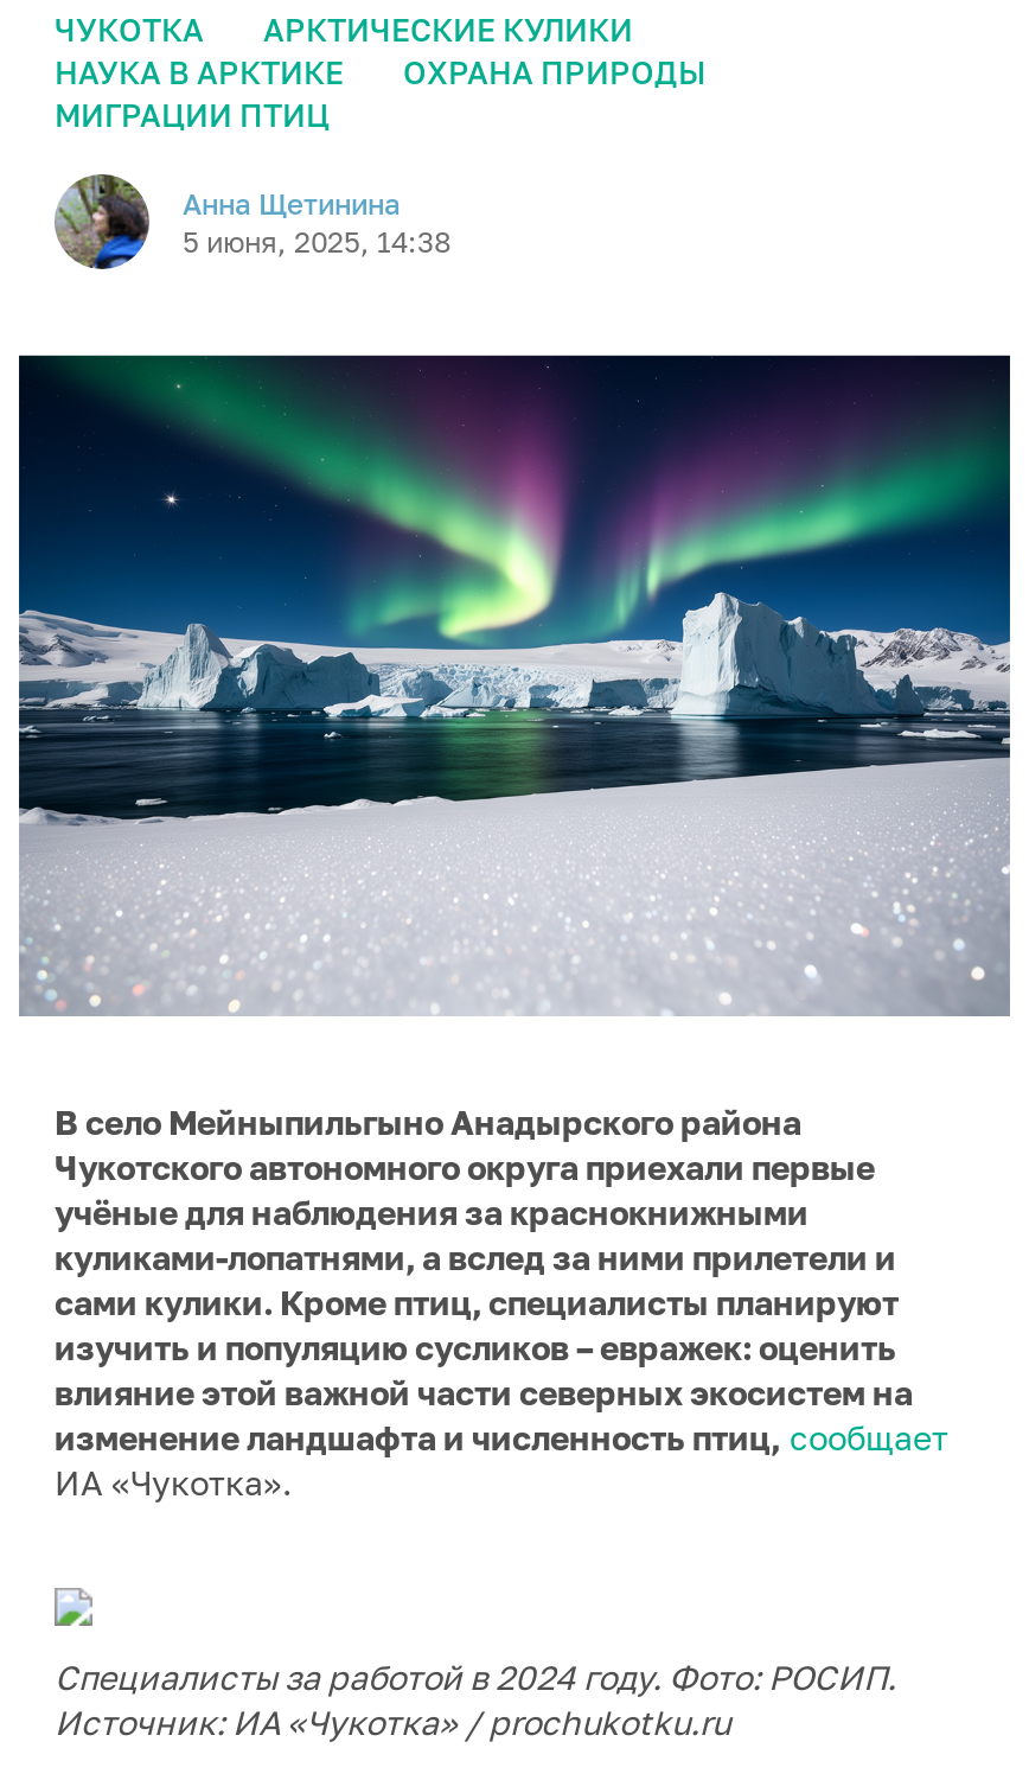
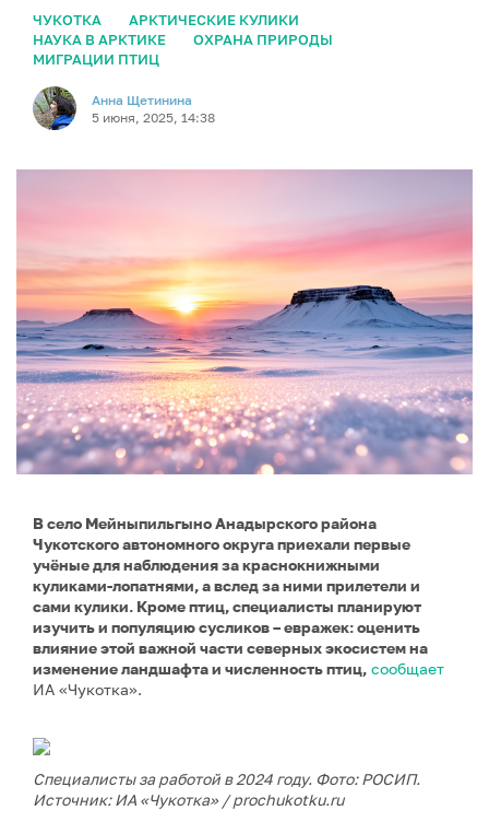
[17,352,1012,1016] [image] -> [15,169,474,474] [image]

